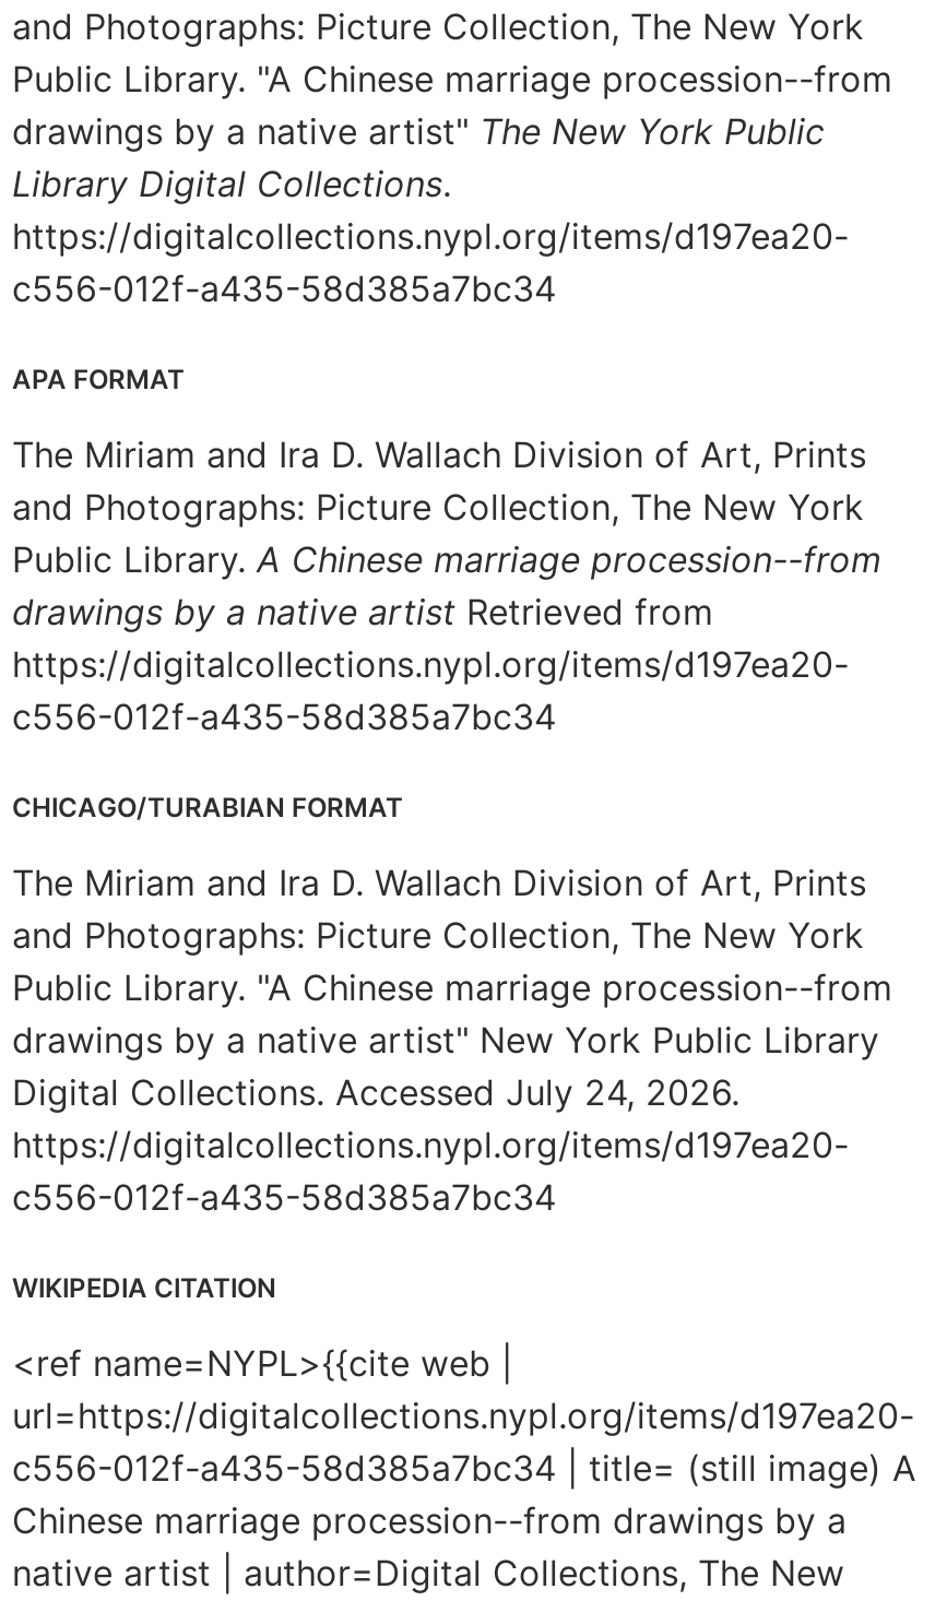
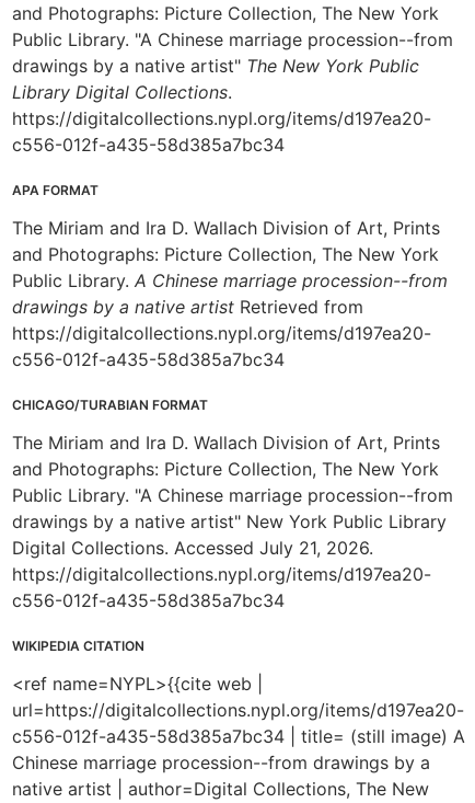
[12,1070,739,1114] Digital Collections. Accessed July 24, 2026. -> [12,537,373,559] Digital Collections. Accessed July 21, 2026.

